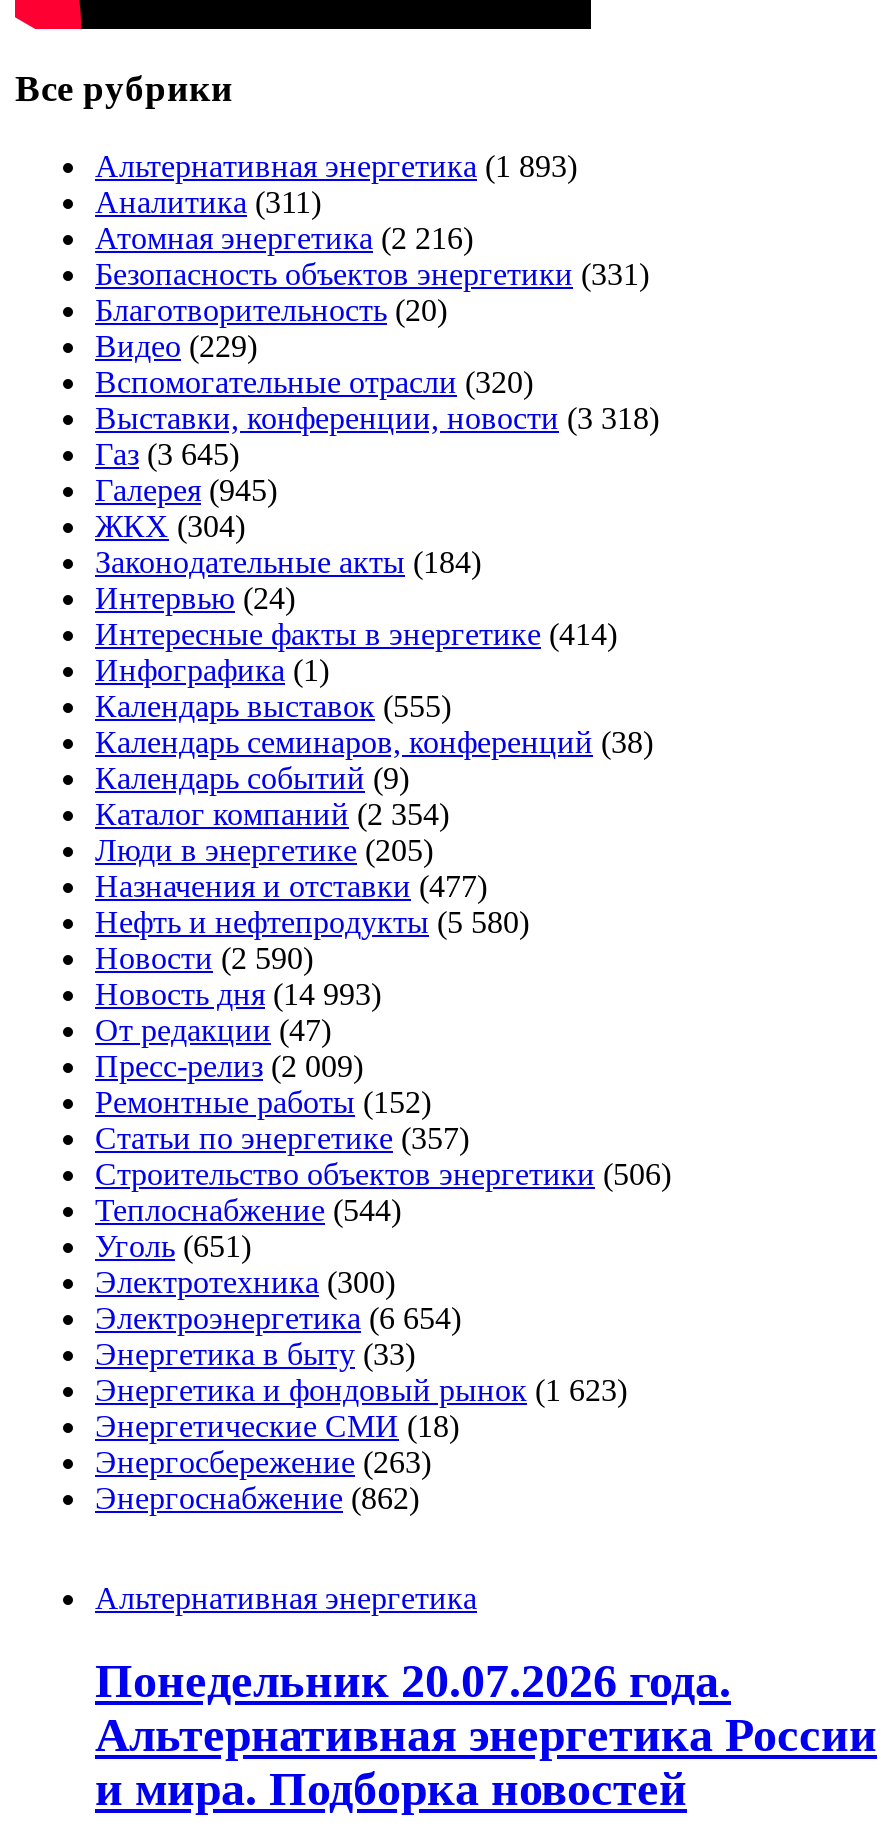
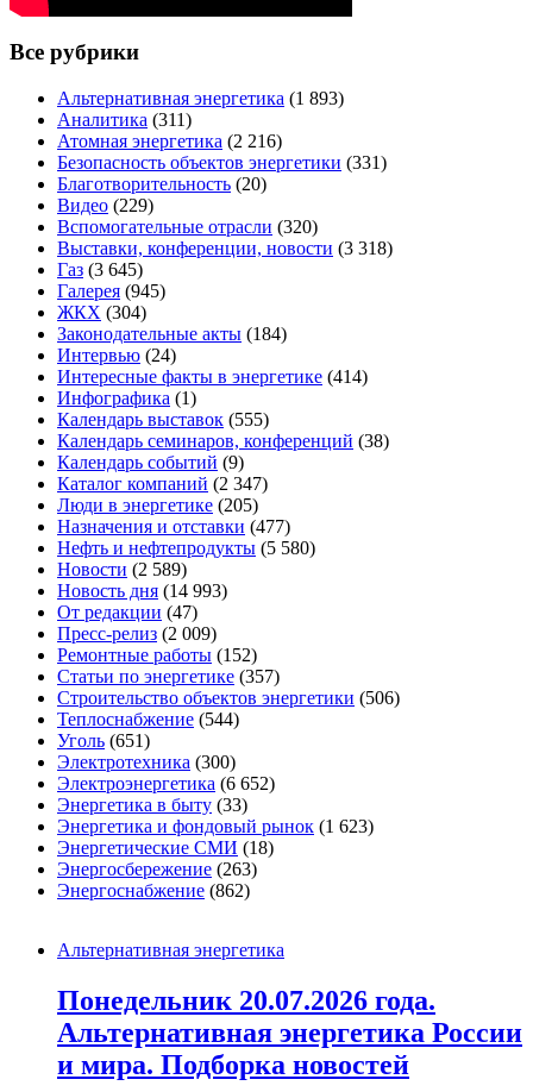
[95,796,449,830] Каталог компаний (2 354) -> [57,473,268,493] Каталог компаний (2 347)
[95,940,313,974] Новости (2 590) -> [57,559,187,579] Новости (2 589)
[95,1300,461,1334] Электроэнергетика (6 654) -> [57,773,275,793] Электроэнергетика (6 652)

